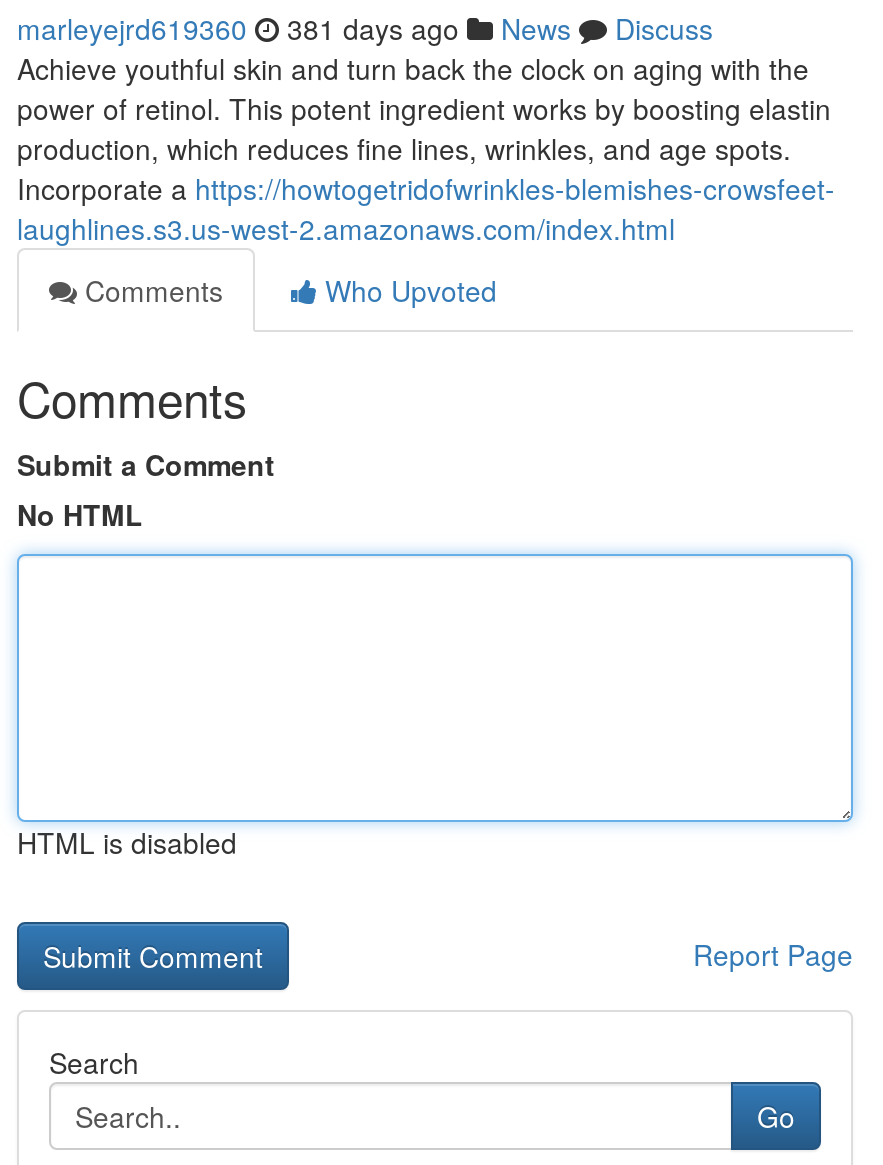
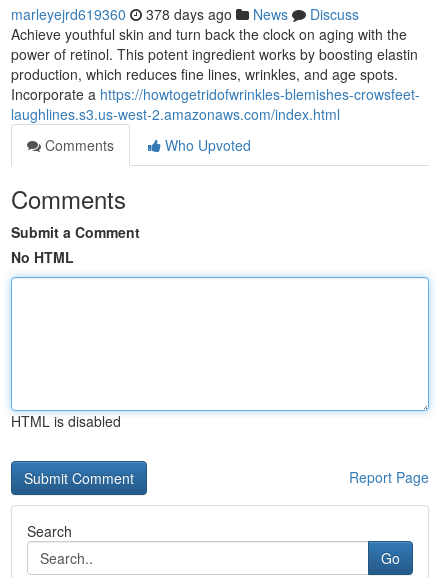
[17,8,713,48] marleyejrd619360 381 days ago News Discuss -> [11,4,359,24] marleyejrd619360 378 days ago News Discuss

